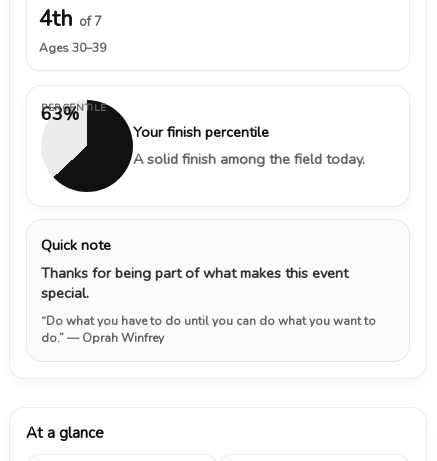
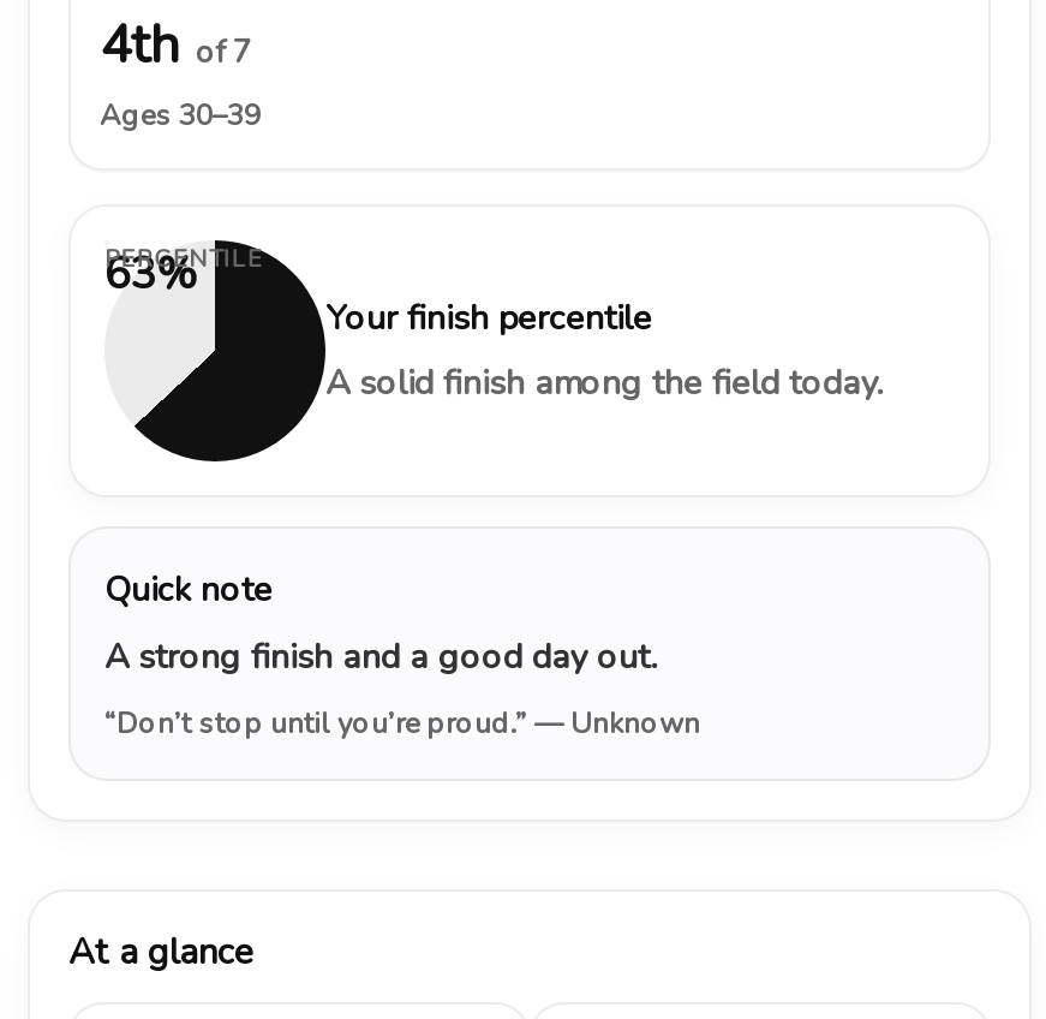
[41,263,348,303] Thanks for being part of what makes this event | special. -> [104,632,657,680] A strong finish and a good day out.
[41,313,376,346] “Do what you have to do until you can do what you want to | do.” — Oprah Winfrey -> [104,704,700,742] “Don’t stop until you’re proud.” — Unknown

